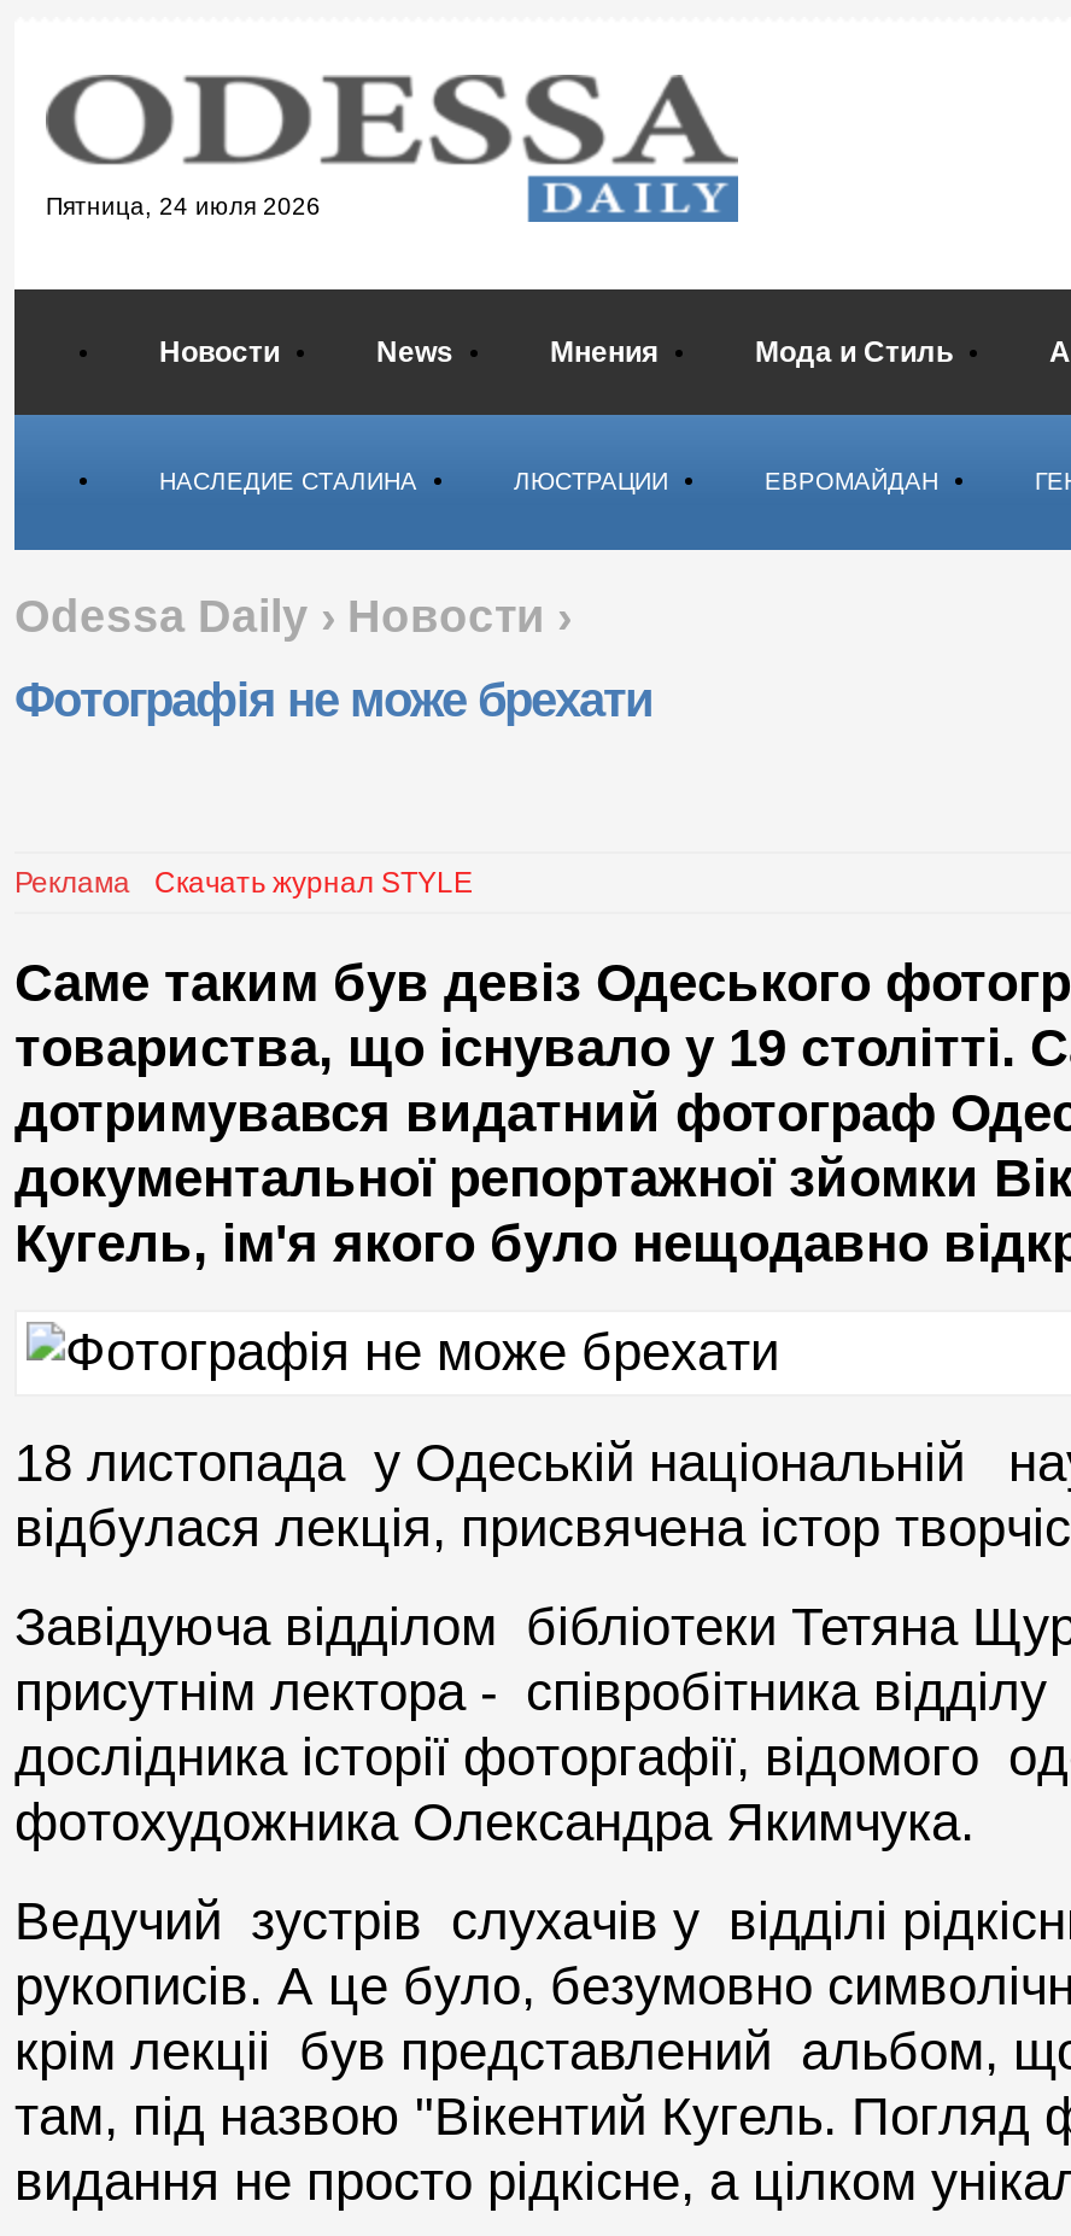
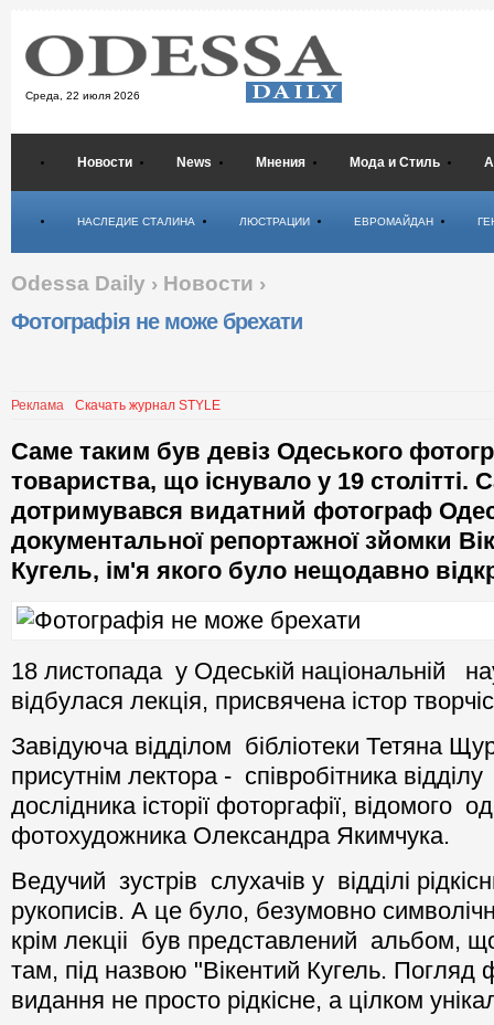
[46,193,321,219] Пятница, 24 июля 2026 -> [25,89,140,102] Среда, 22 июля 2026

